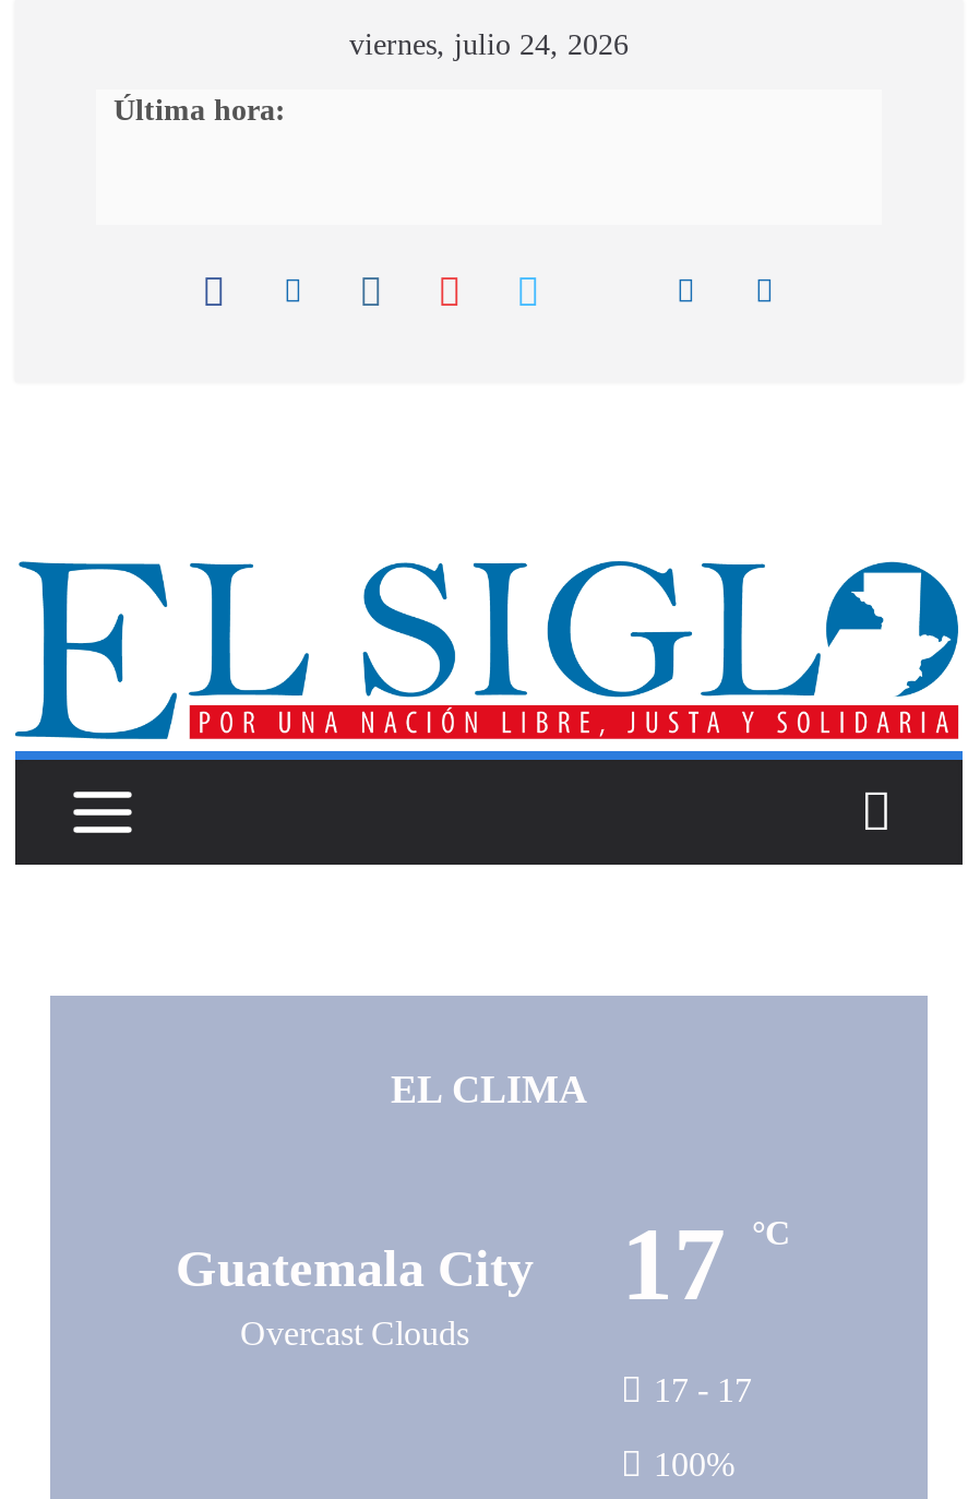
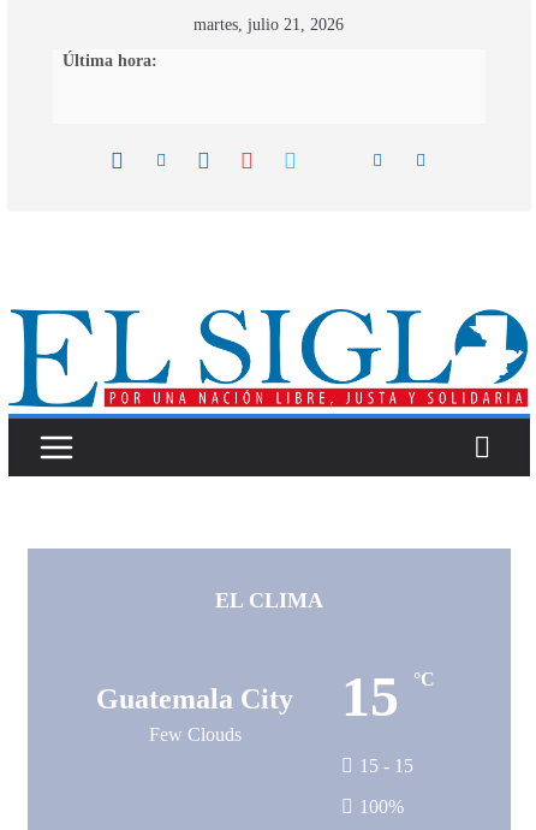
[349,28,629,61] viernes, julio 24, 2026 -> [194,16,344,34] martes, julio 21, 2026
[176,1206,791,1322] Guatemala City 17 °C -> [97,664,436,728] Guatemala City 15 °C
[240,1315,469,1352] Overcast Clouds -> [149,725,242,745] Few Clouds
[654,1372,752,1409] 17 - 17 -> [360,756,414,776] 15 - 15

